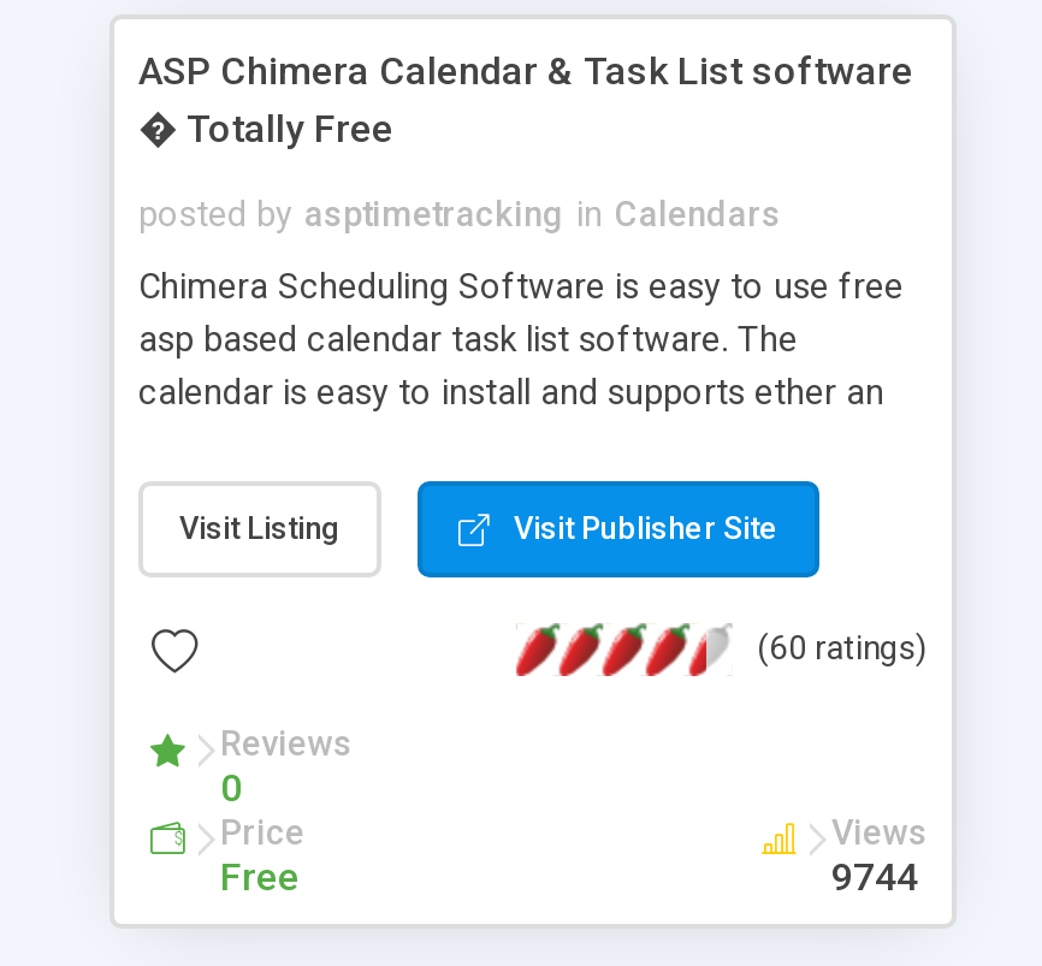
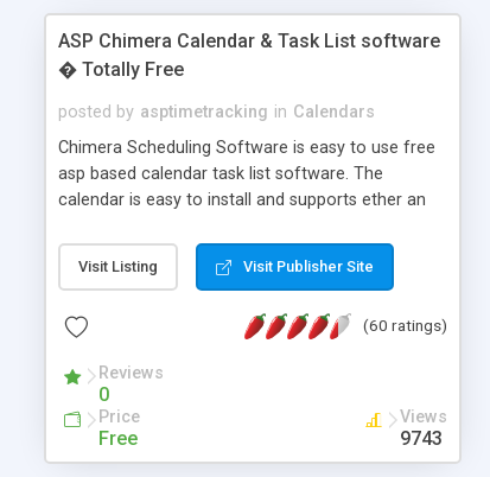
[831,854,918,899] 9744 -> [400,427,443,449] 9743

